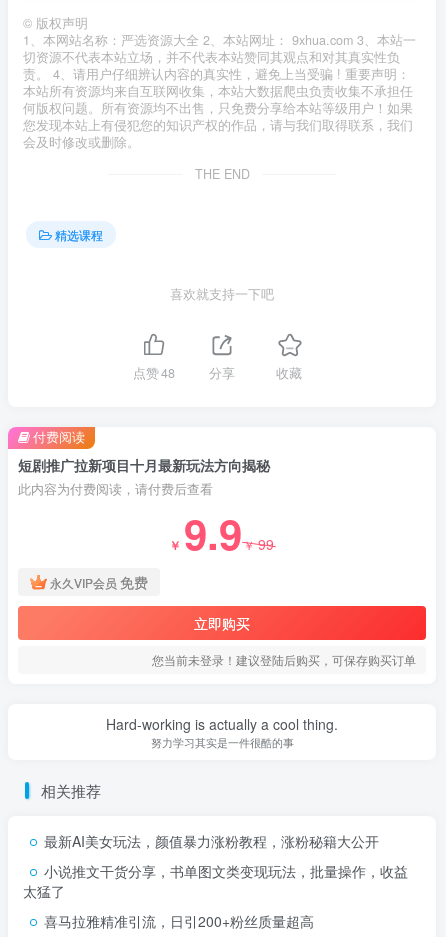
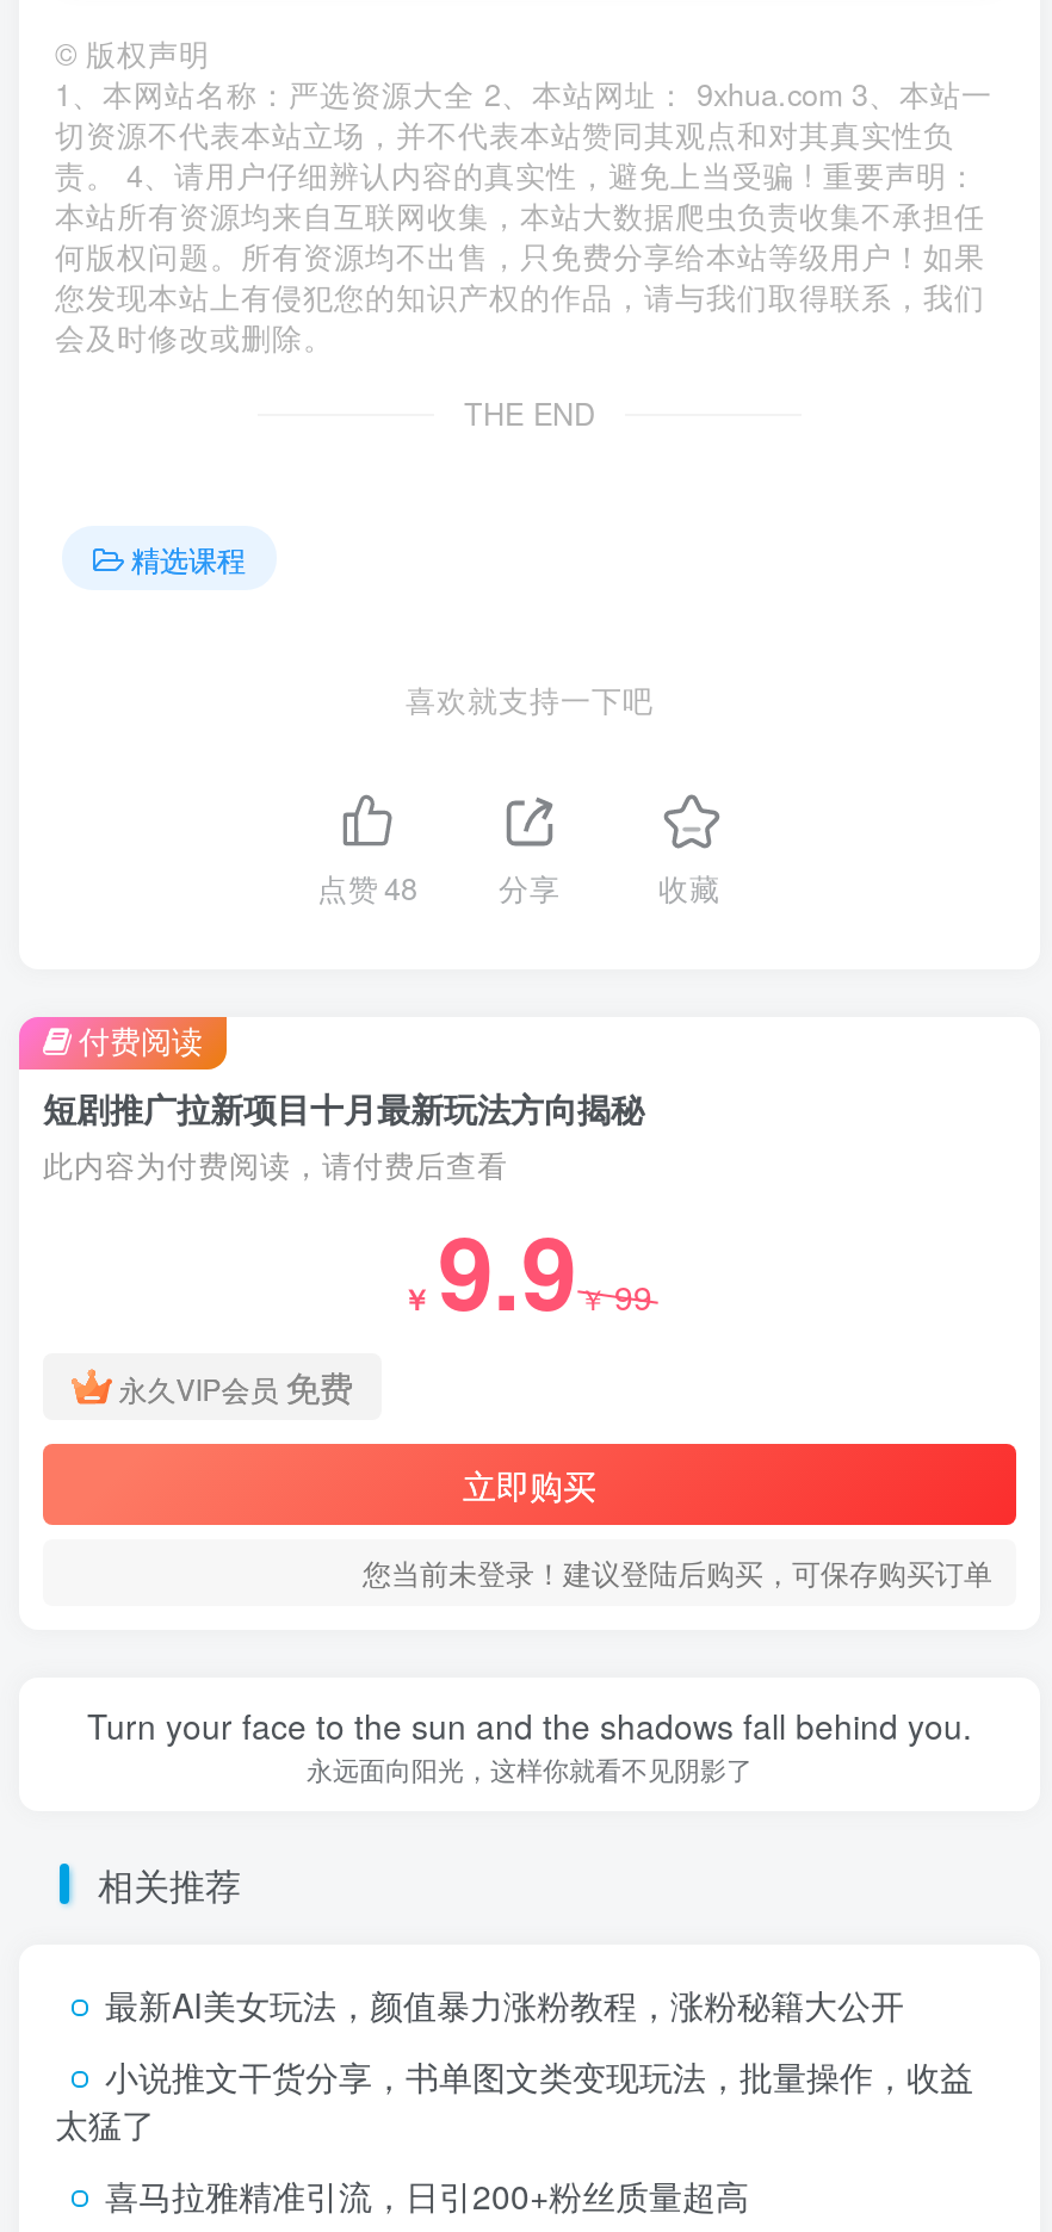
[106,714,338,750] Hard-working is actually a cool thing. | 努力学习其实是一件很酷的事 -> [87,1701,972,1787] Turn your face to the sun and the shadows fall behind you. | 永远面向阳光，这样你就看不见阴影了

